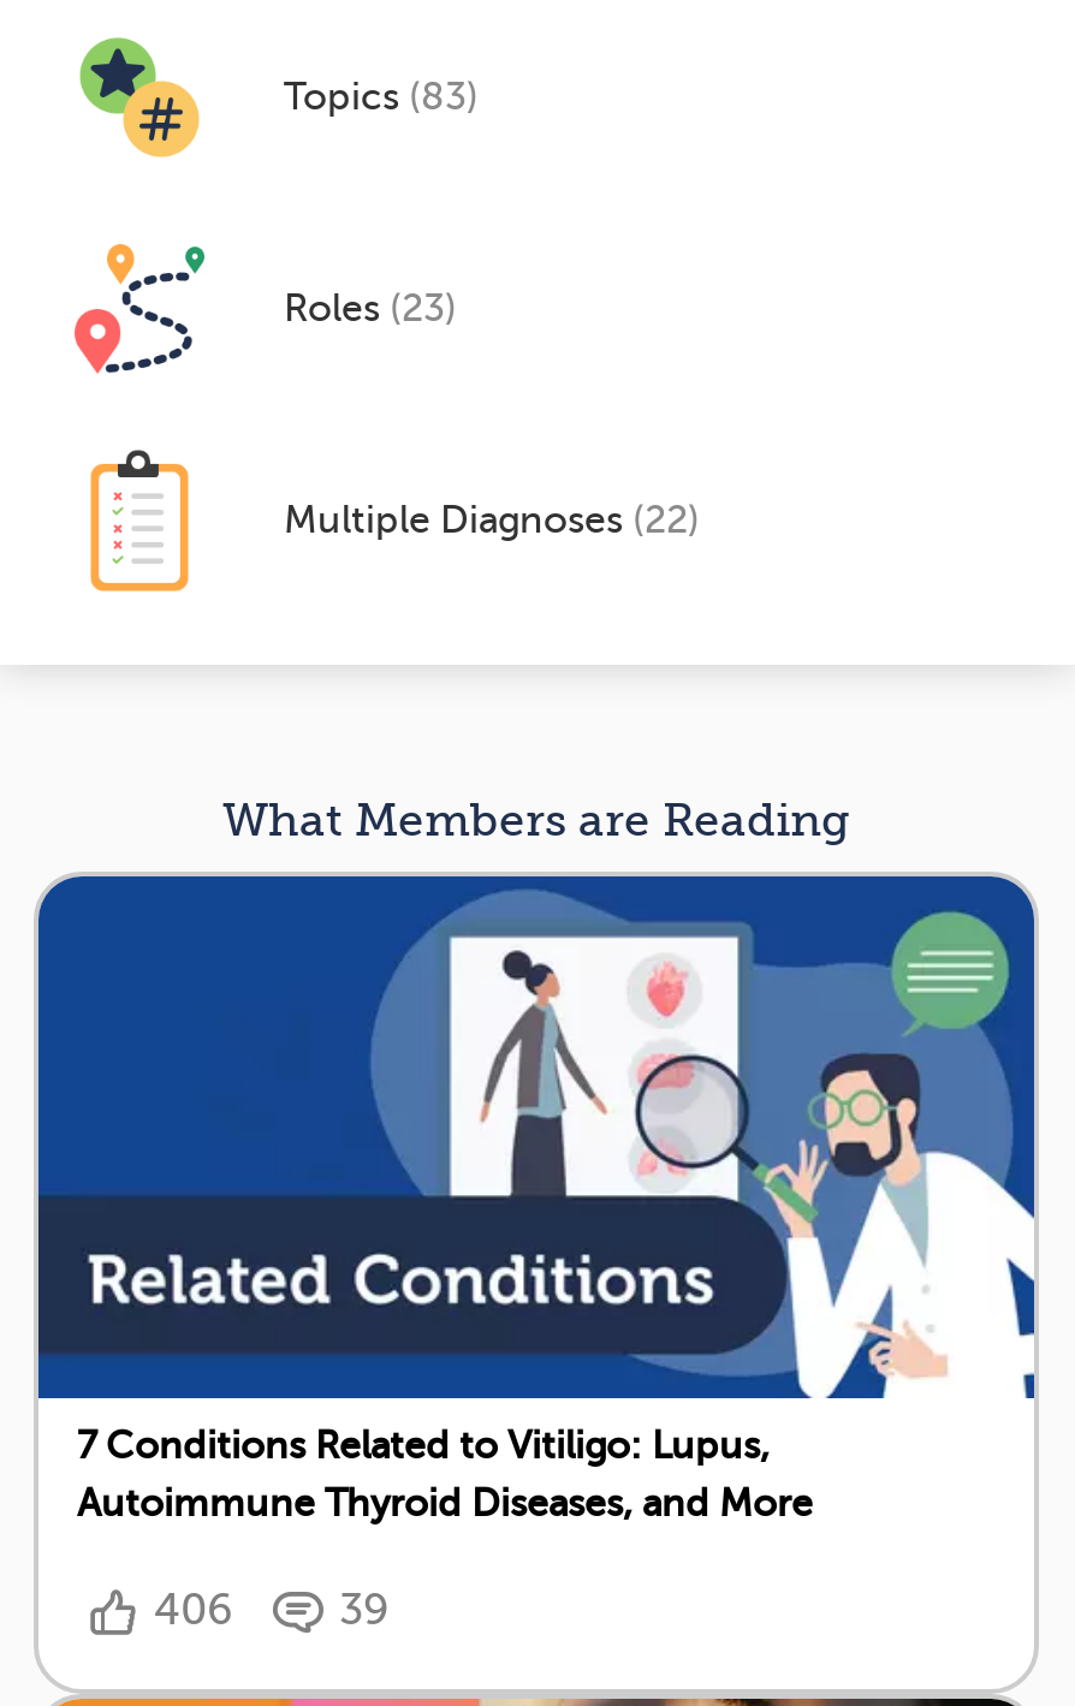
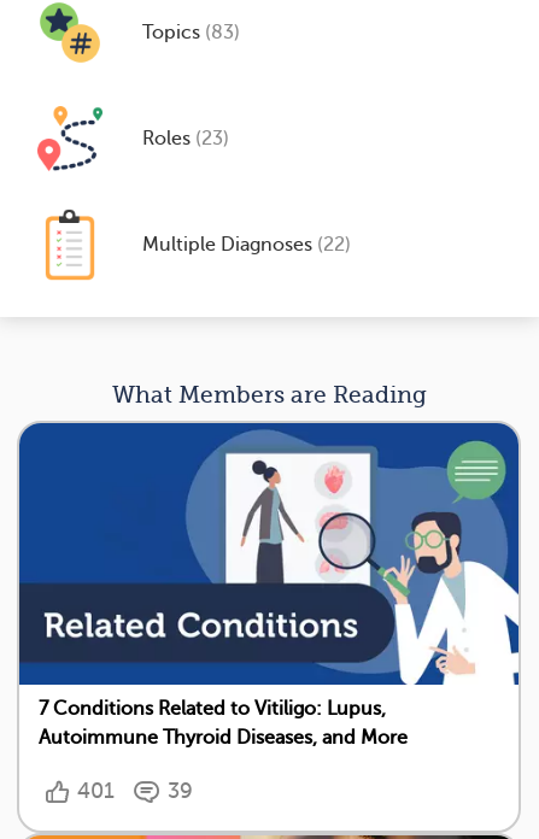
[154,1587,233,1635] 406 -> [77,779,115,803] 401

